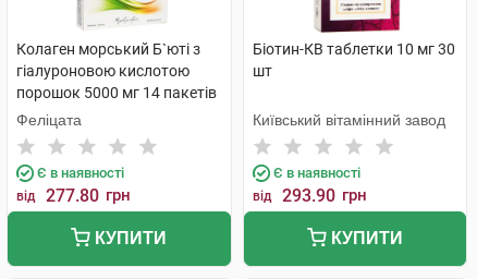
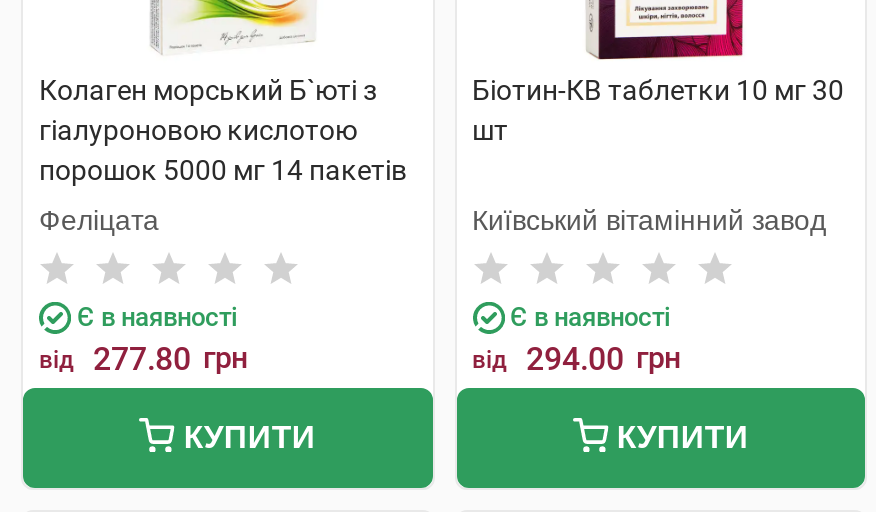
[252,185,366,206] від 293.90 грн -> [472,340,682,378] від 294.00 грн

